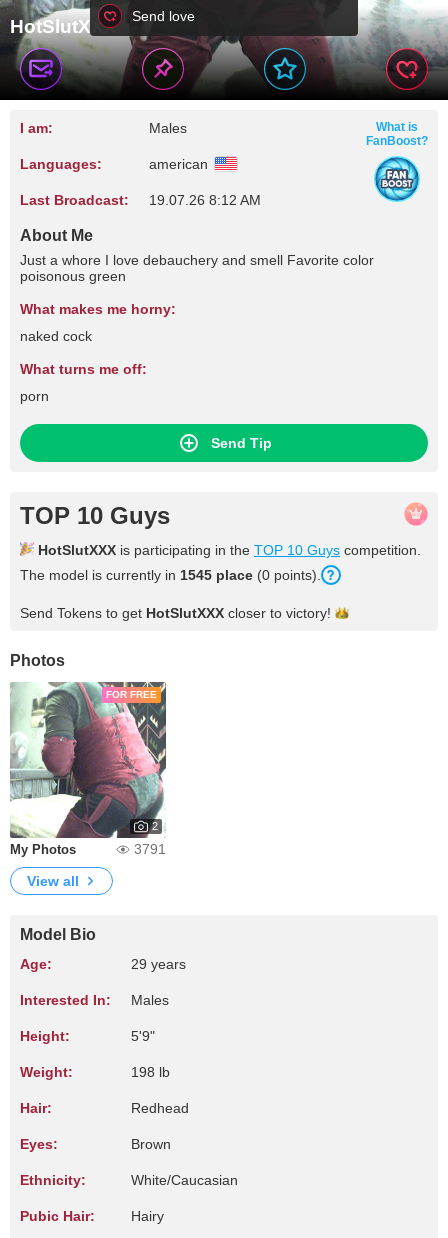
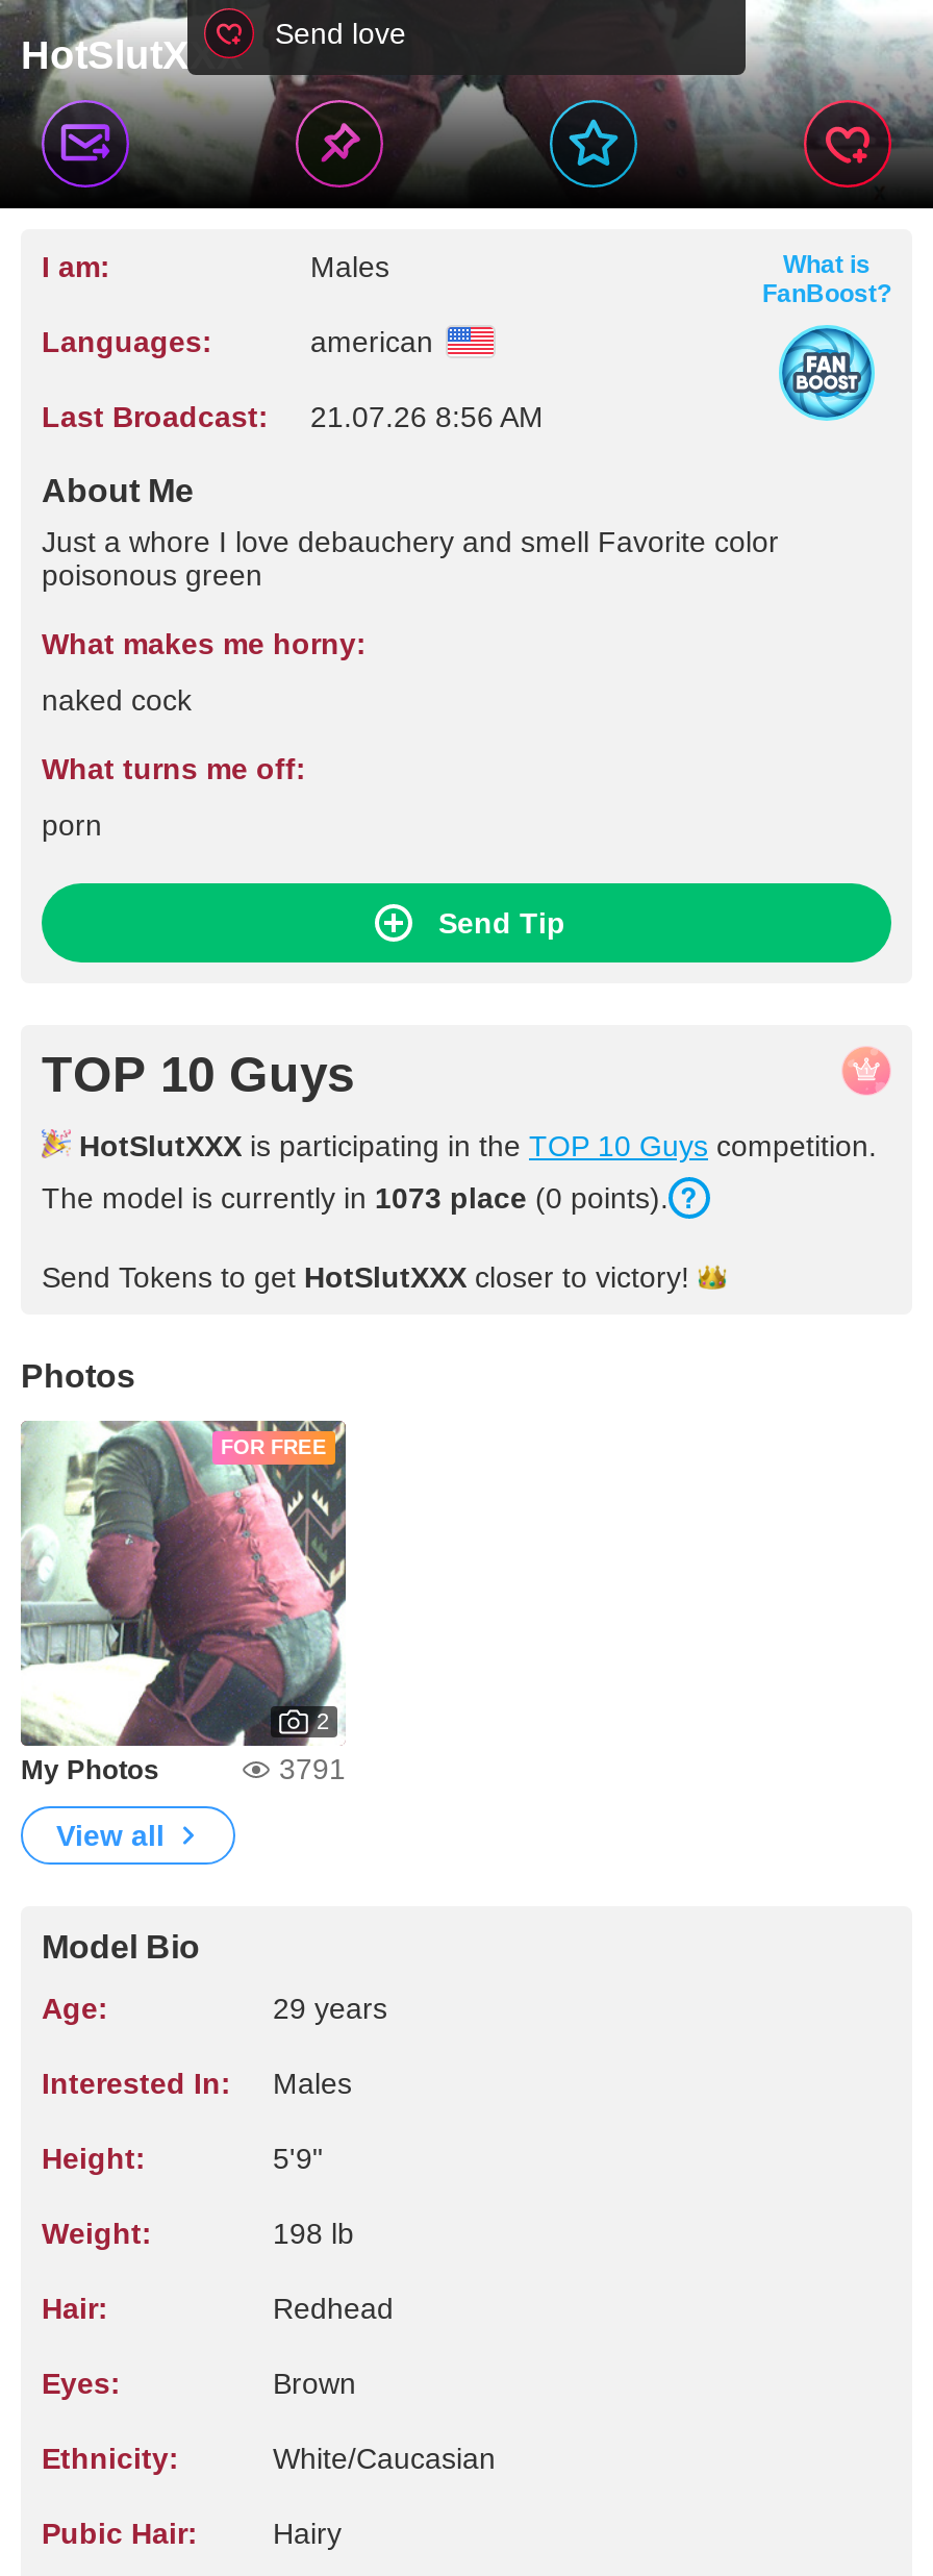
[20,192,261,208] Last Broadcast: 19.07.26 8:12 AM -> [42,400,544,433] Last Broadcast: 21.07.26 8:56 AM
[20,567,321,583] The model is currently in 1545 place (0 points). -> [42,1181,669,1215] The model is currently in 1073 place (0 points).

